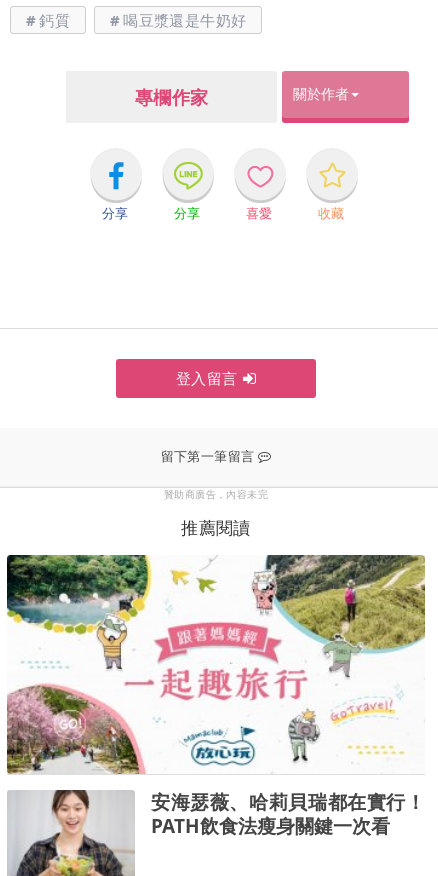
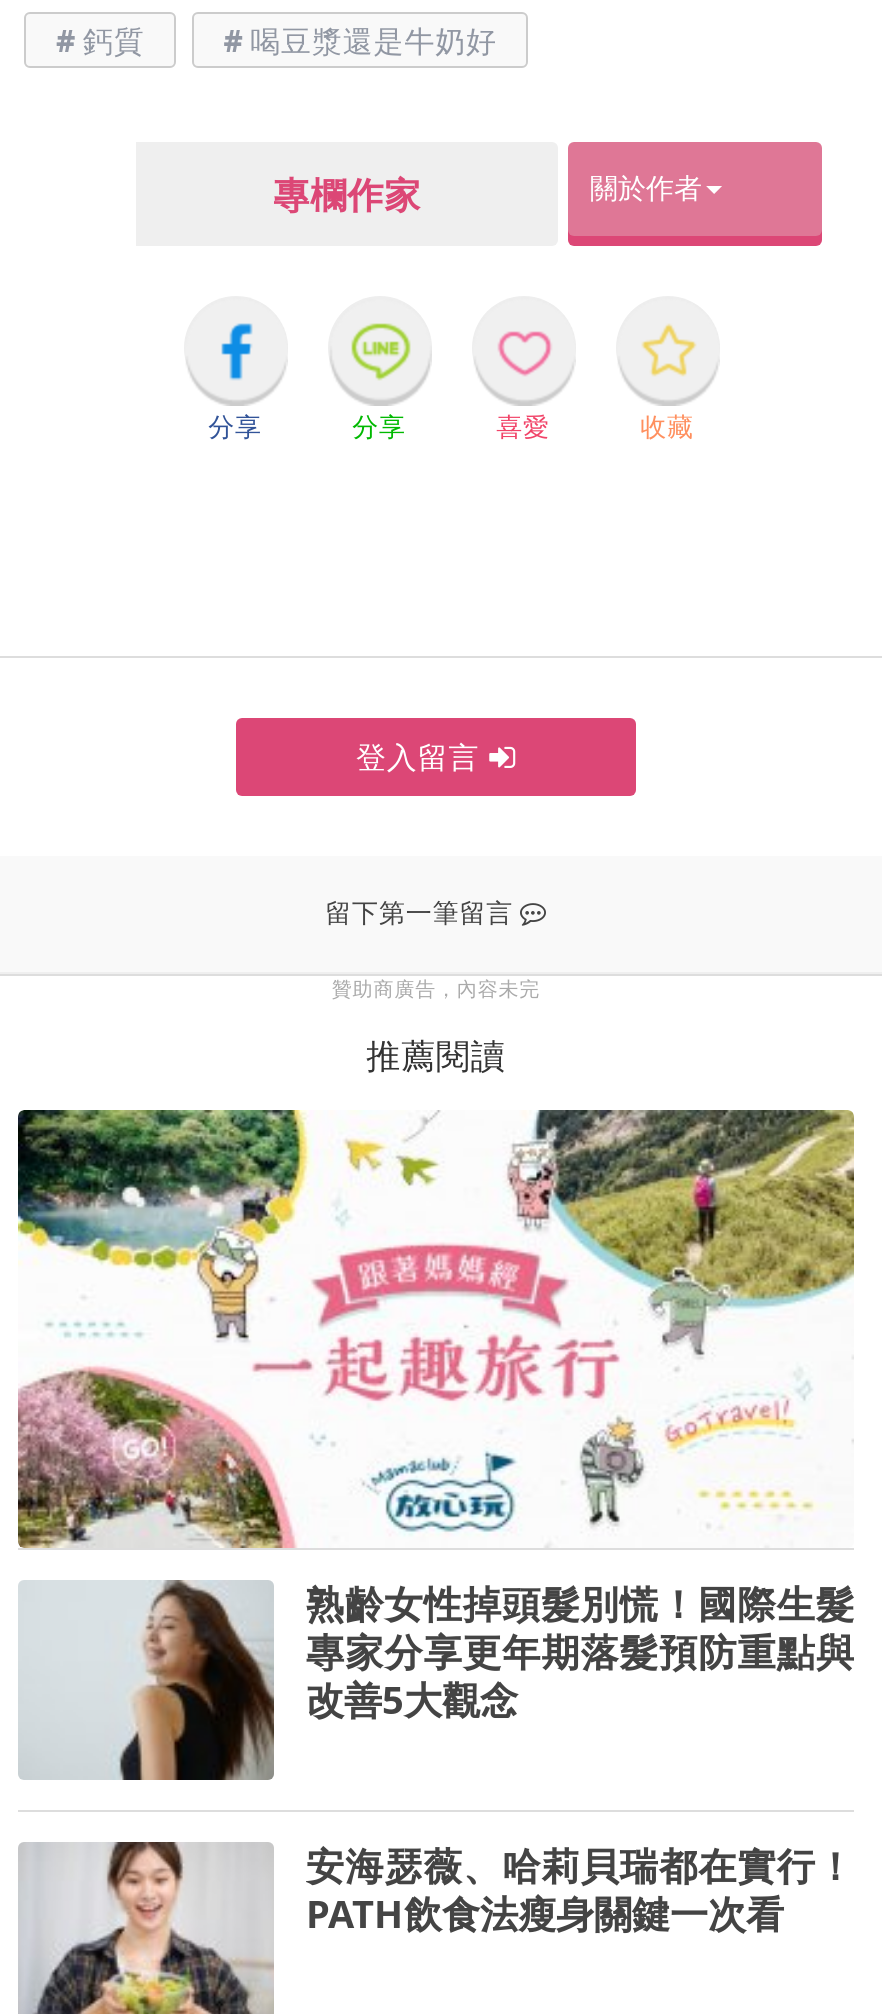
none -> [20,1578,854,1810] [image] | 熟齡女性掉頭髮別慌！國際生髮 | 專家分享更年期落髮預防重點與 | 改善5大觀念

